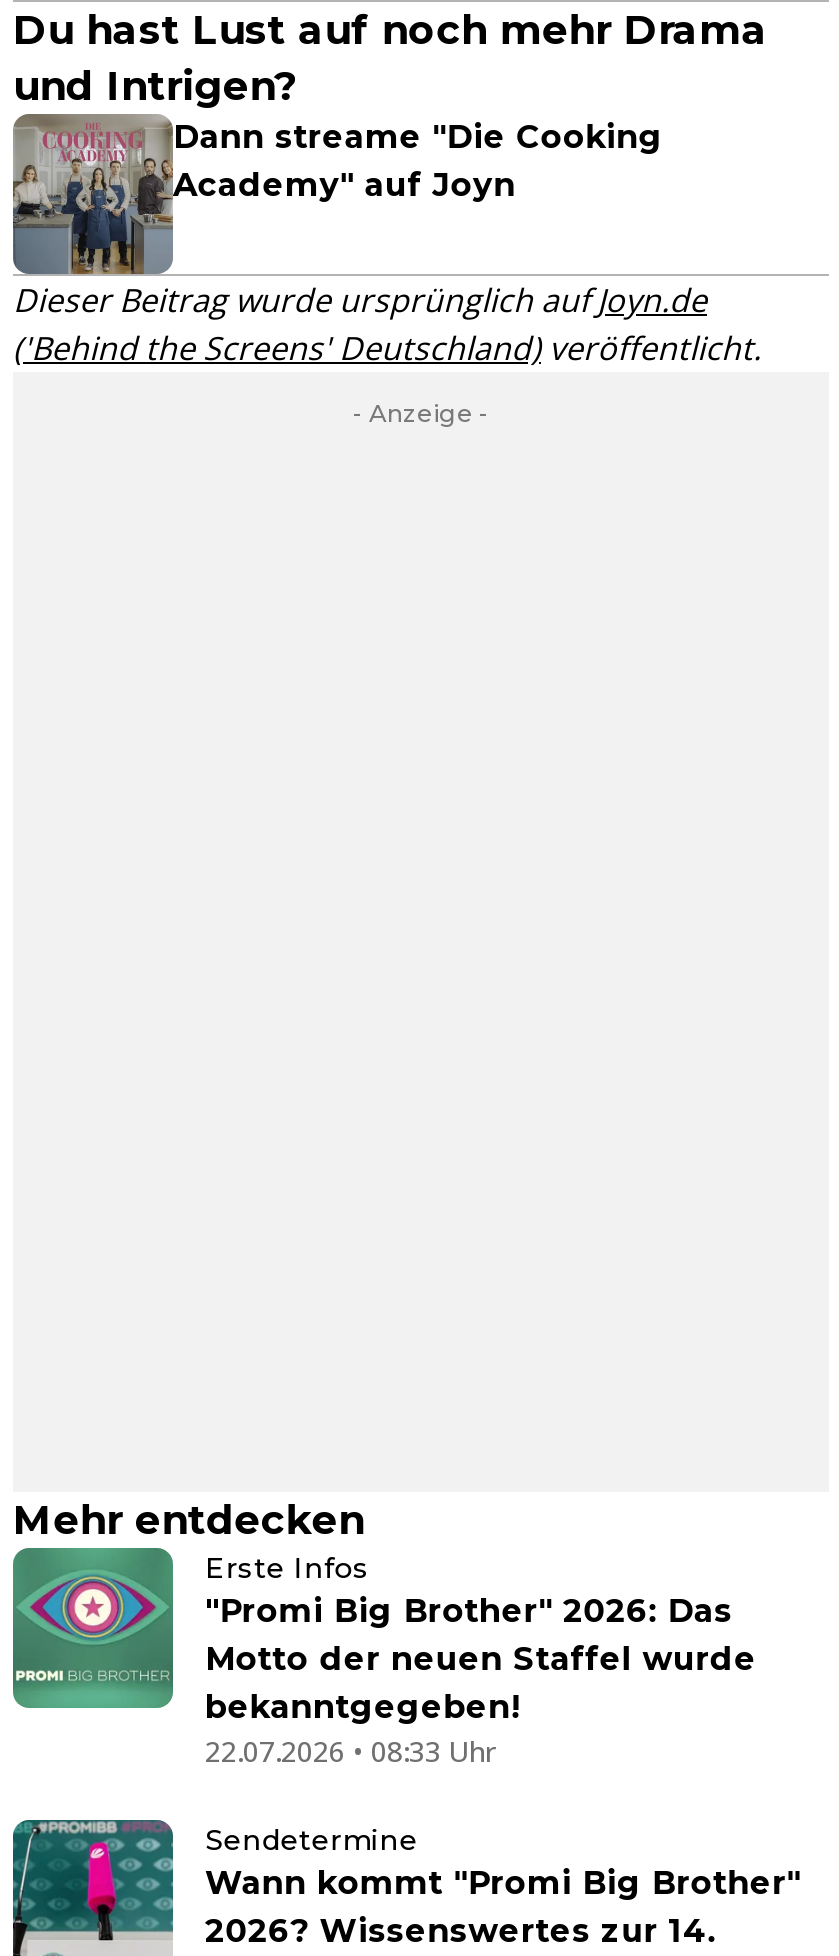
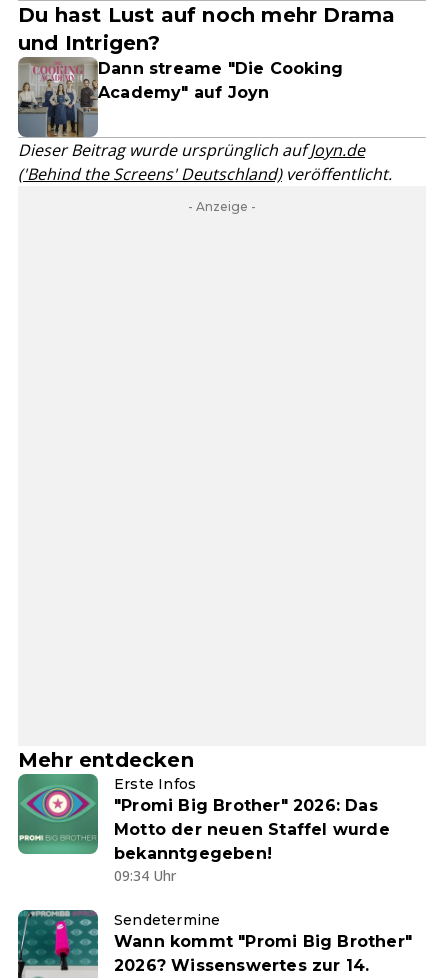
[205,1732,495,1770] 22.07.2026 • 08:33 Uhr -> [114,866,176,885] 09:34 Uhr

